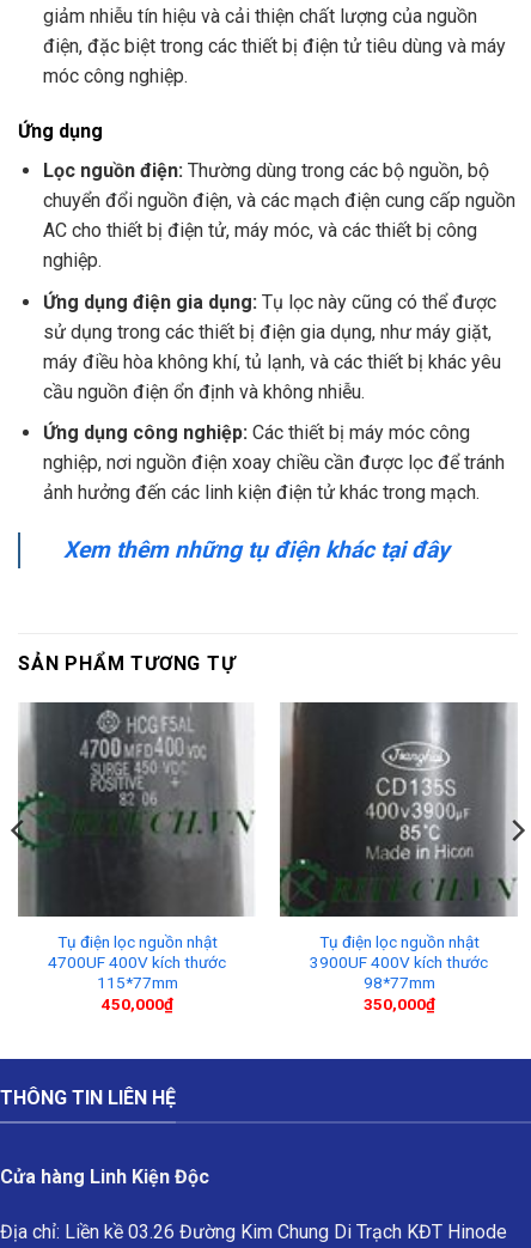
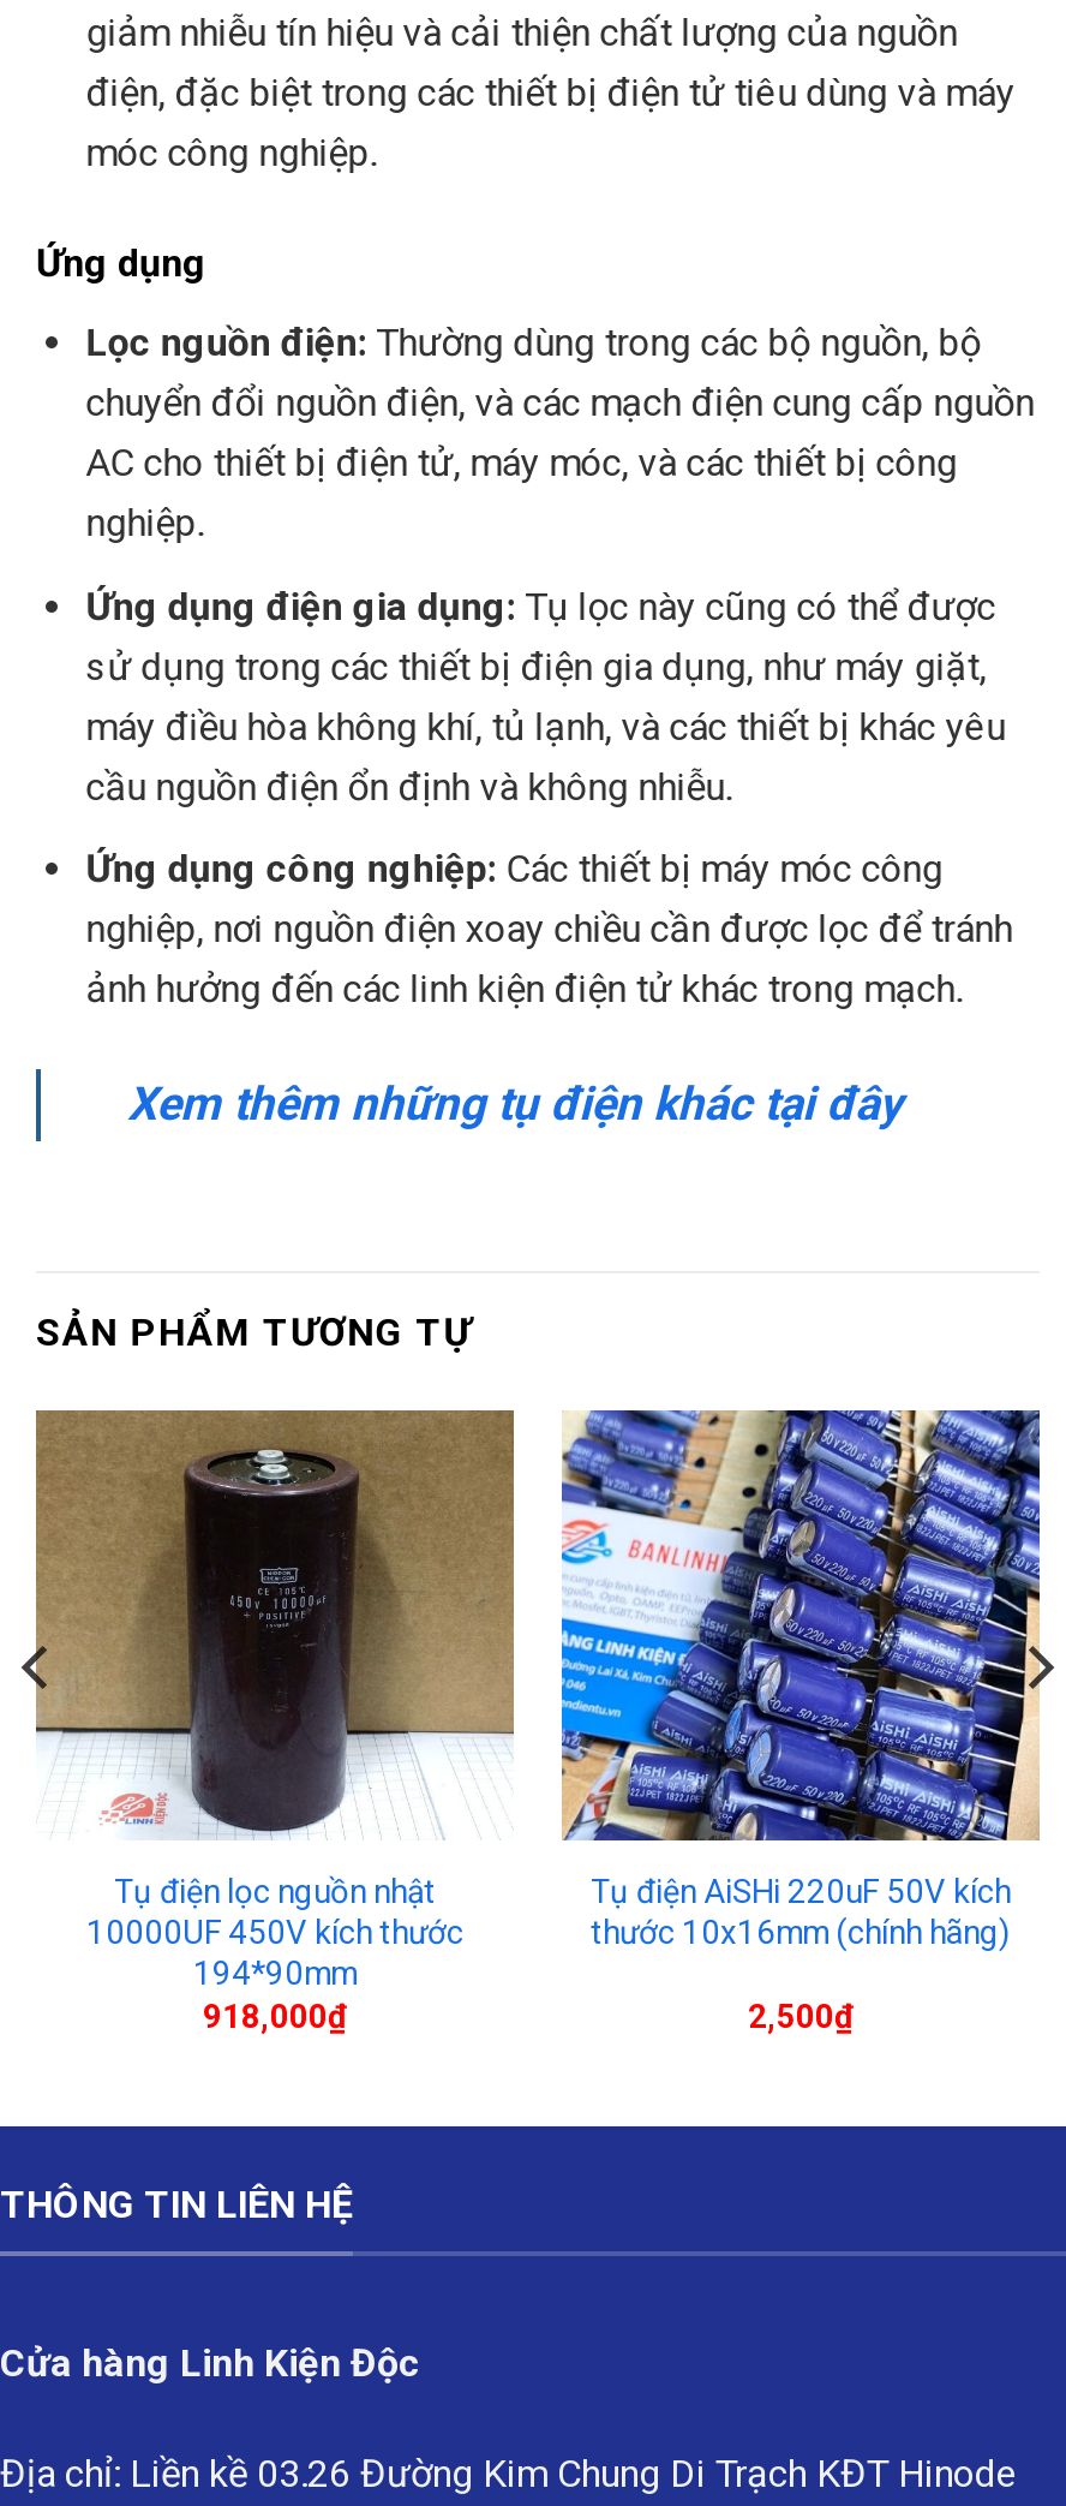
[17,701,256,1013] [image] | 4700UF 400V kích thước | 115*77mm | 450,000₫ -> [34,1408,516,2035] [image] | 10000UF 450V kích thước | 194*90mm | 918,000₫
[279,701,518,1013] [image] | Tụ điện lọc nguồn nhật | 3900UF 400V kích thước | 98*77mm | 350,000₫ -> [559,1408,1042,2035] [image] | Tụ điện AiSHi 220uF 50V kích | thước 10x16mm (chính hãng) | 2,500₫

